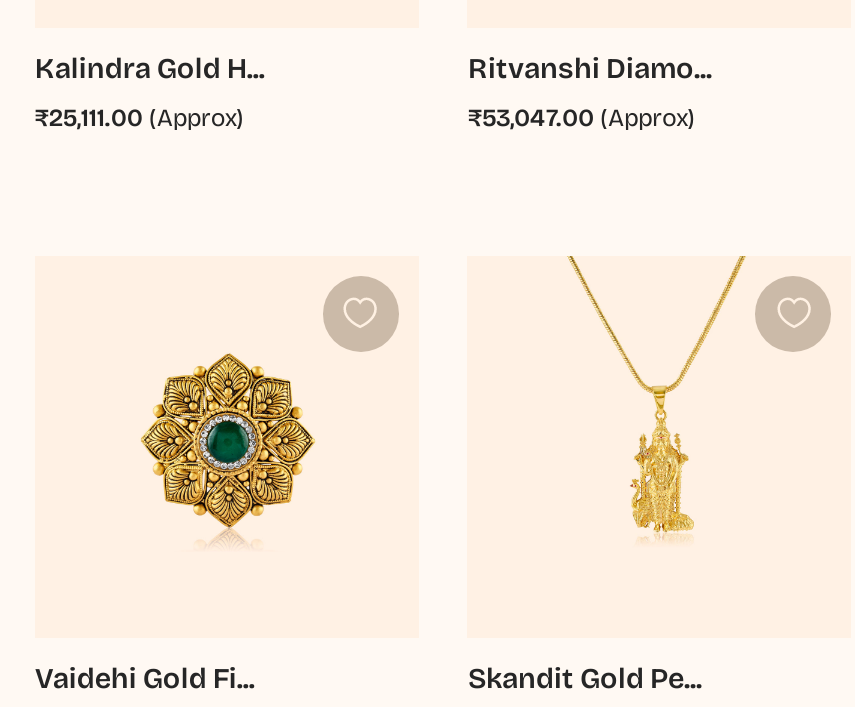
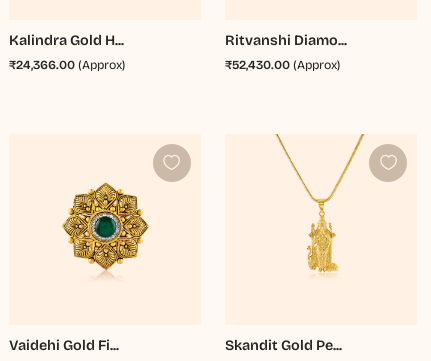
[35,104,243,132] ₹25,111.00 (Approx) -> [9,58,125,72] ₹24,366.00 (Approx)
[468,104,694,132] ₹53,047.00 (Approx) -> [225,58,340,72] ₹52,430.00 (Approx)

